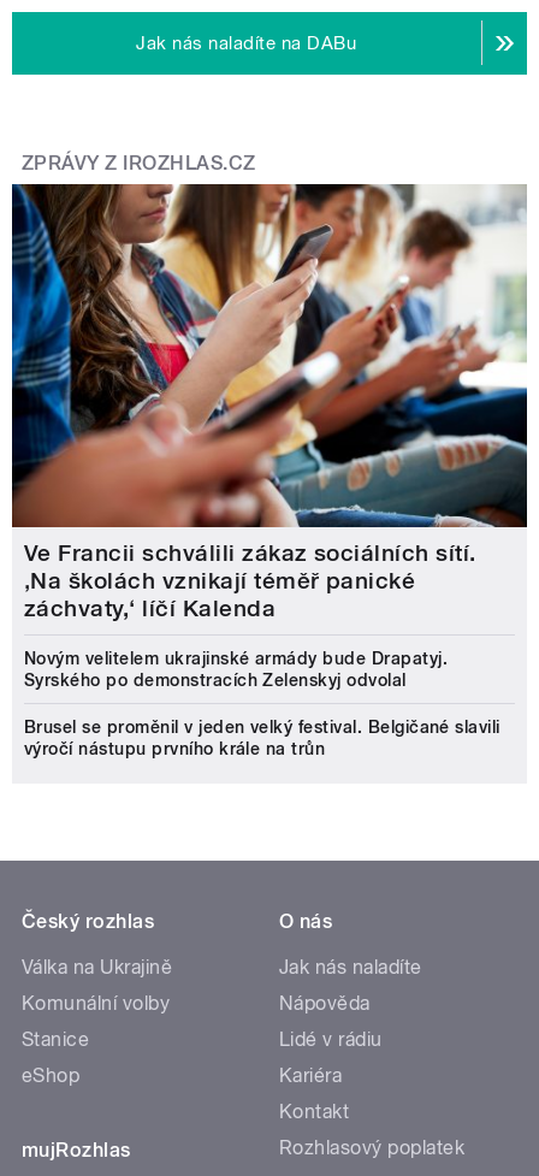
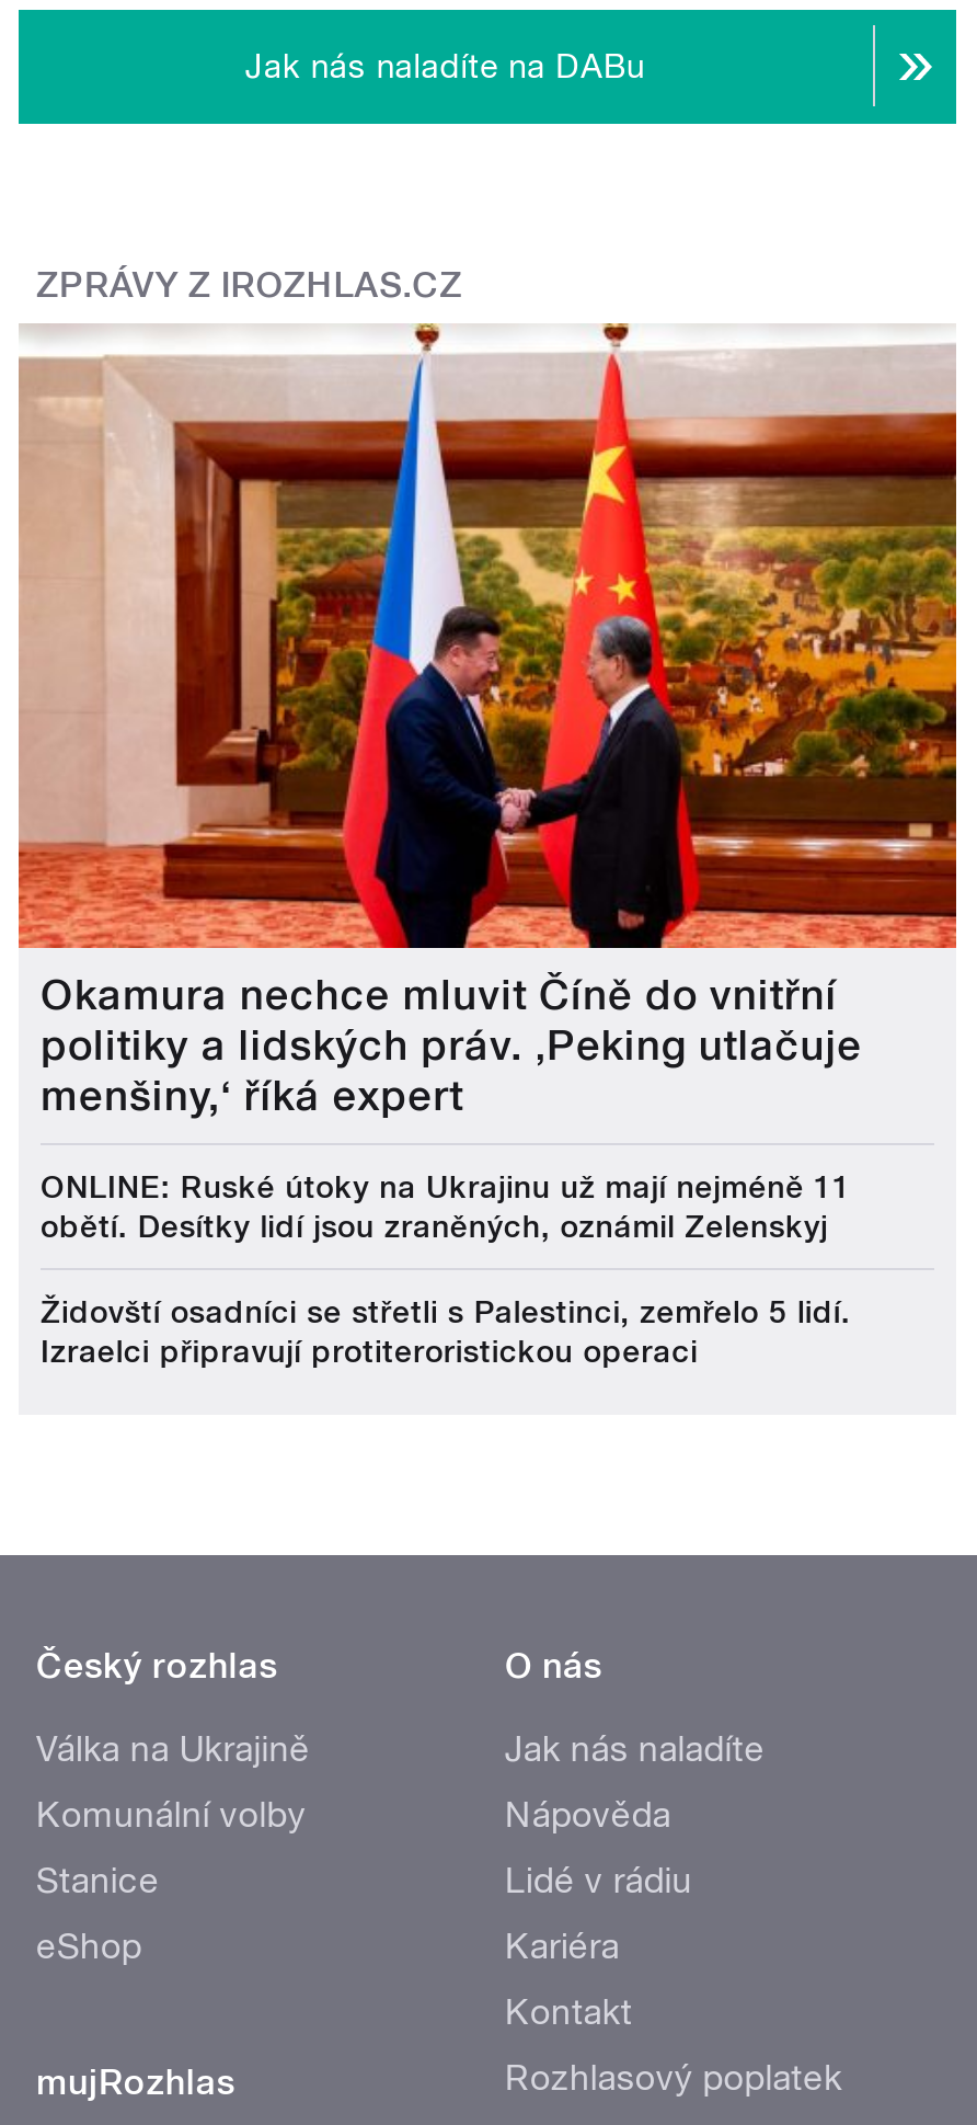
[11,183,528,623] [image] | Ve Francii schválili zákaz sociálních sítí. | ‚Na školách vznikají téměř panické | záchvaty,‘ líčí Kalenda -> [16,321,958,1122] [image] | Okamura nechce mluvit Číně do vnitřní | politiky a lidských práv. ‚Peking utlačuje | menšiny,‘ říká expert
[24,649,448,690] Novým velitelem ukrajinské armády bude Drapatyj. | Syrského po demonstracích Zelenskyj odvolal -> [41,1170,851,1245] ONLINE: Ruské útoky na Ukrajinu už mají nejméně 11 | obětí. Desítky lidí jsou zraněných, oznámil Zelenskyj
[24,718,500,759] Brusel se proměnil v jeden velký festival. Belgičané slavili | výročí nástupu prvního krále na trůn -> [41,1295,851,1369] Židovští osadníci se střetli s Palestinci, zemřelo 5 lidí. | Izraelci připravují protiteroristickou operaci

